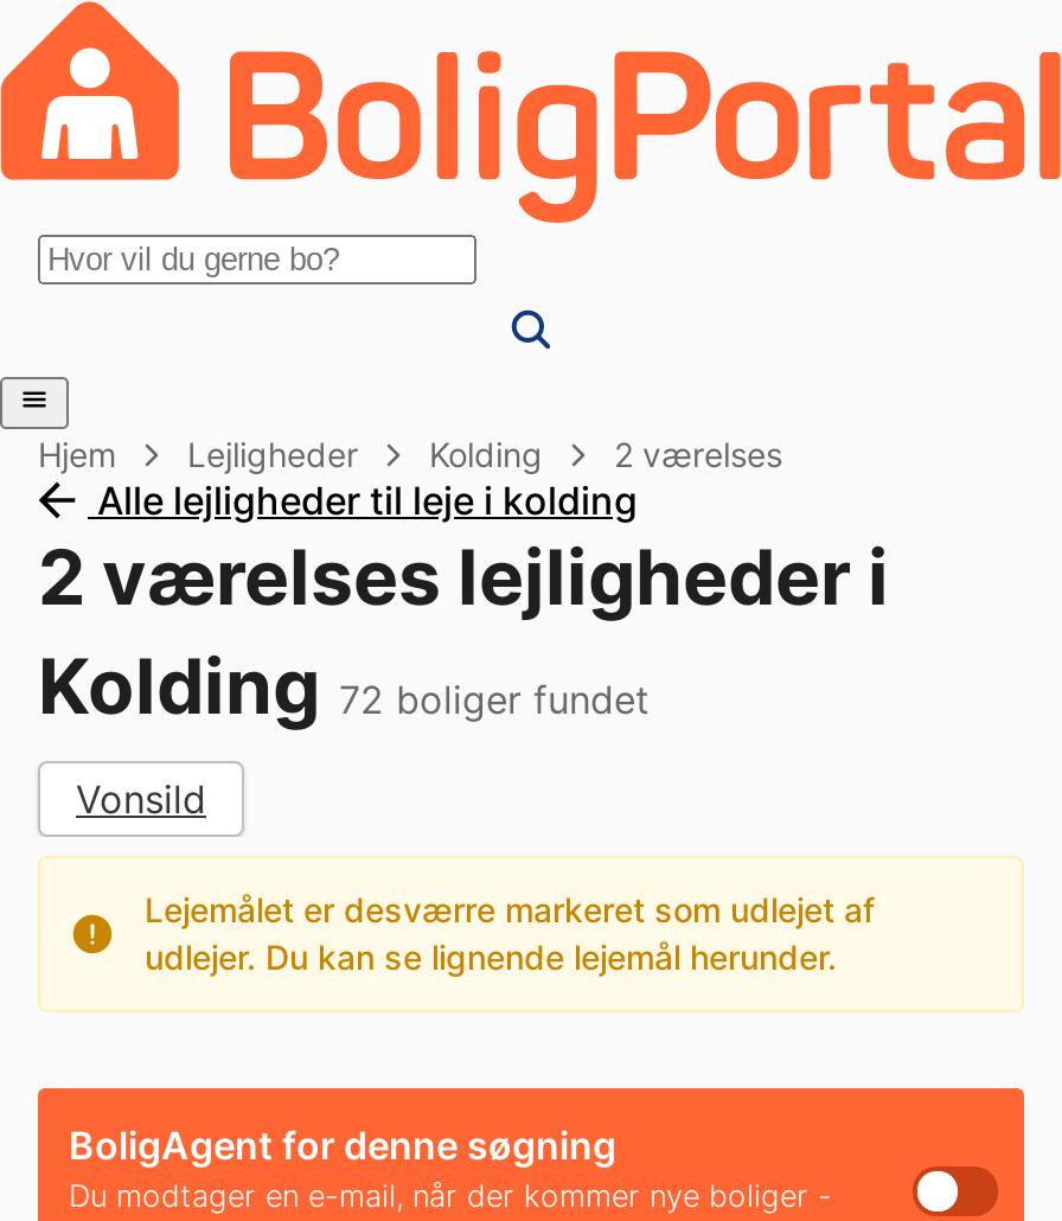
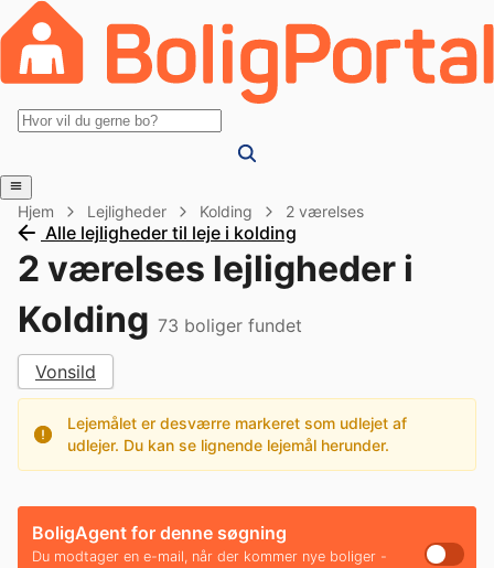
[38,640,650,733] Kolding 72 boliger fundet -> [18,298,302,341] Kolding 73 boliger fundet

